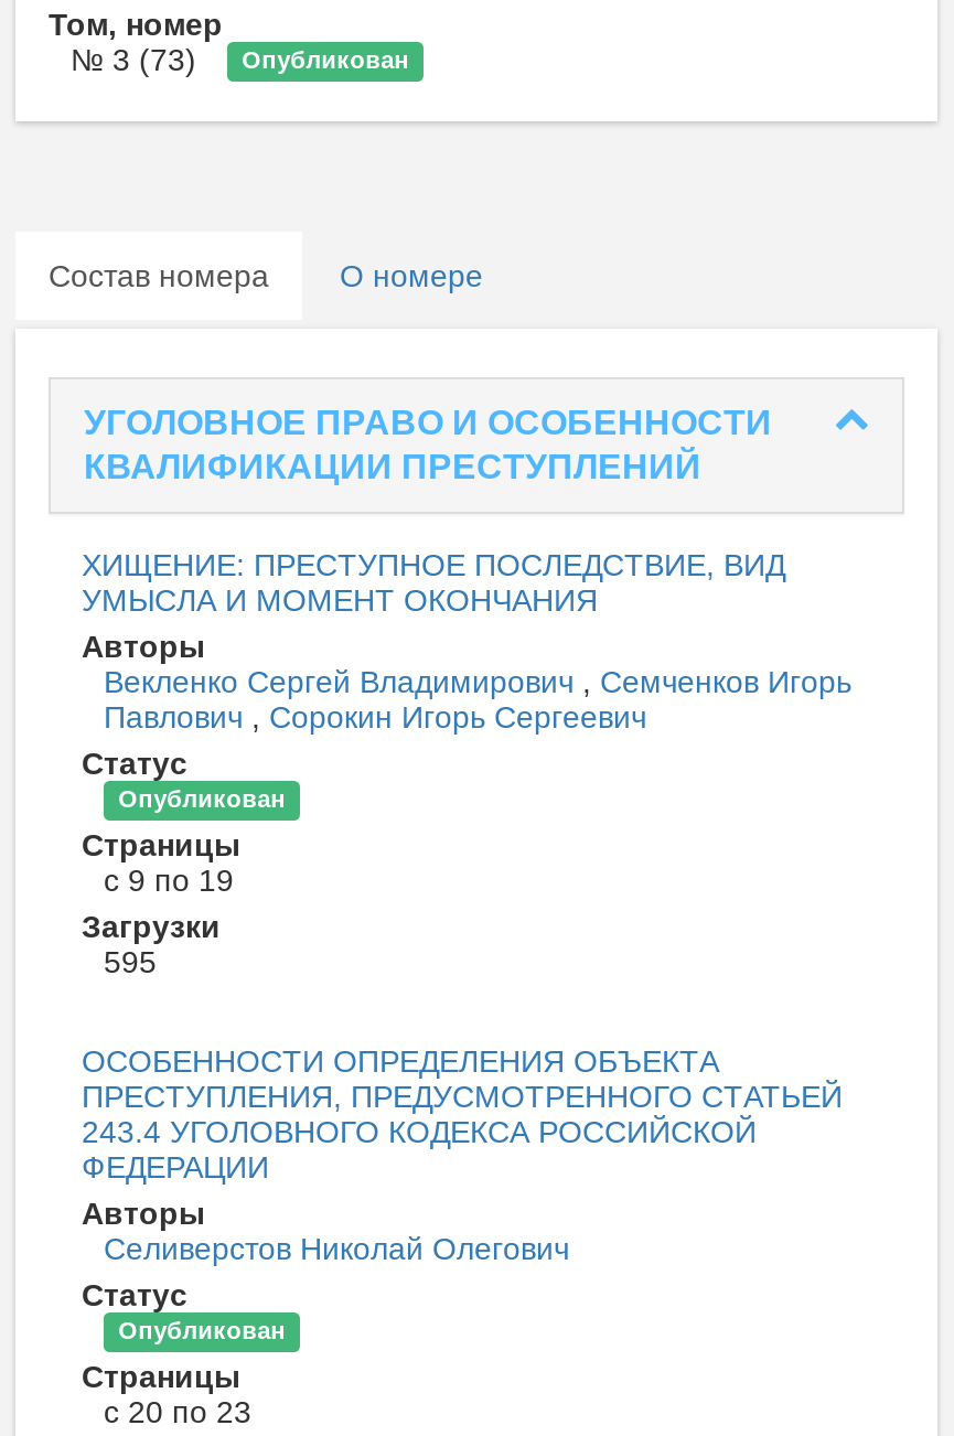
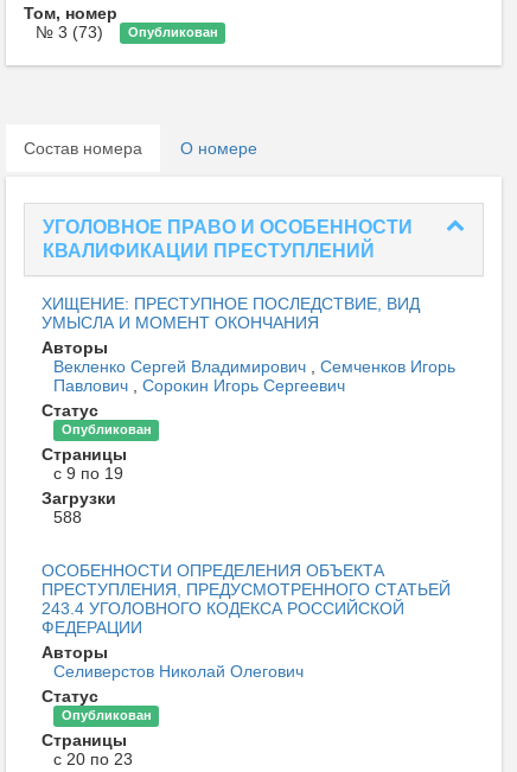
[104,943,157,979] 595 -> [53,507,82,526] 588

